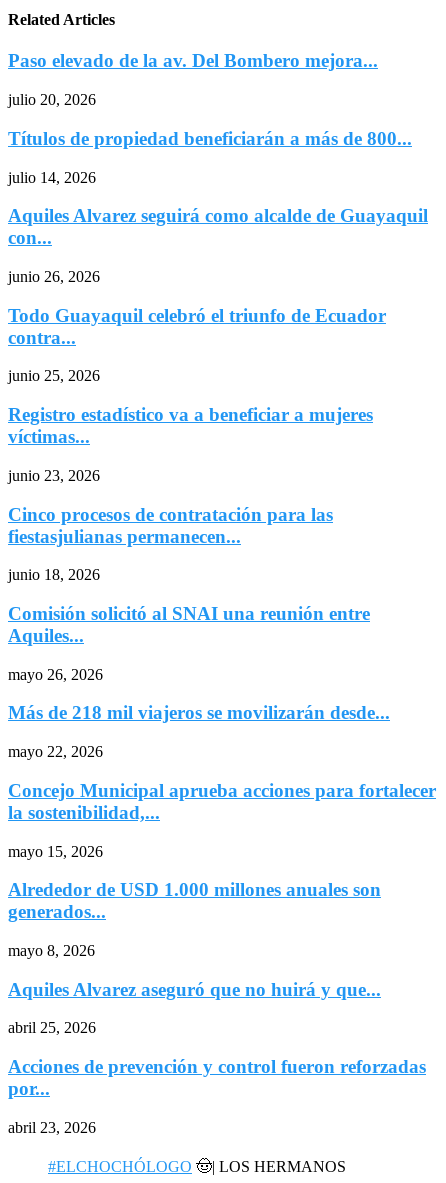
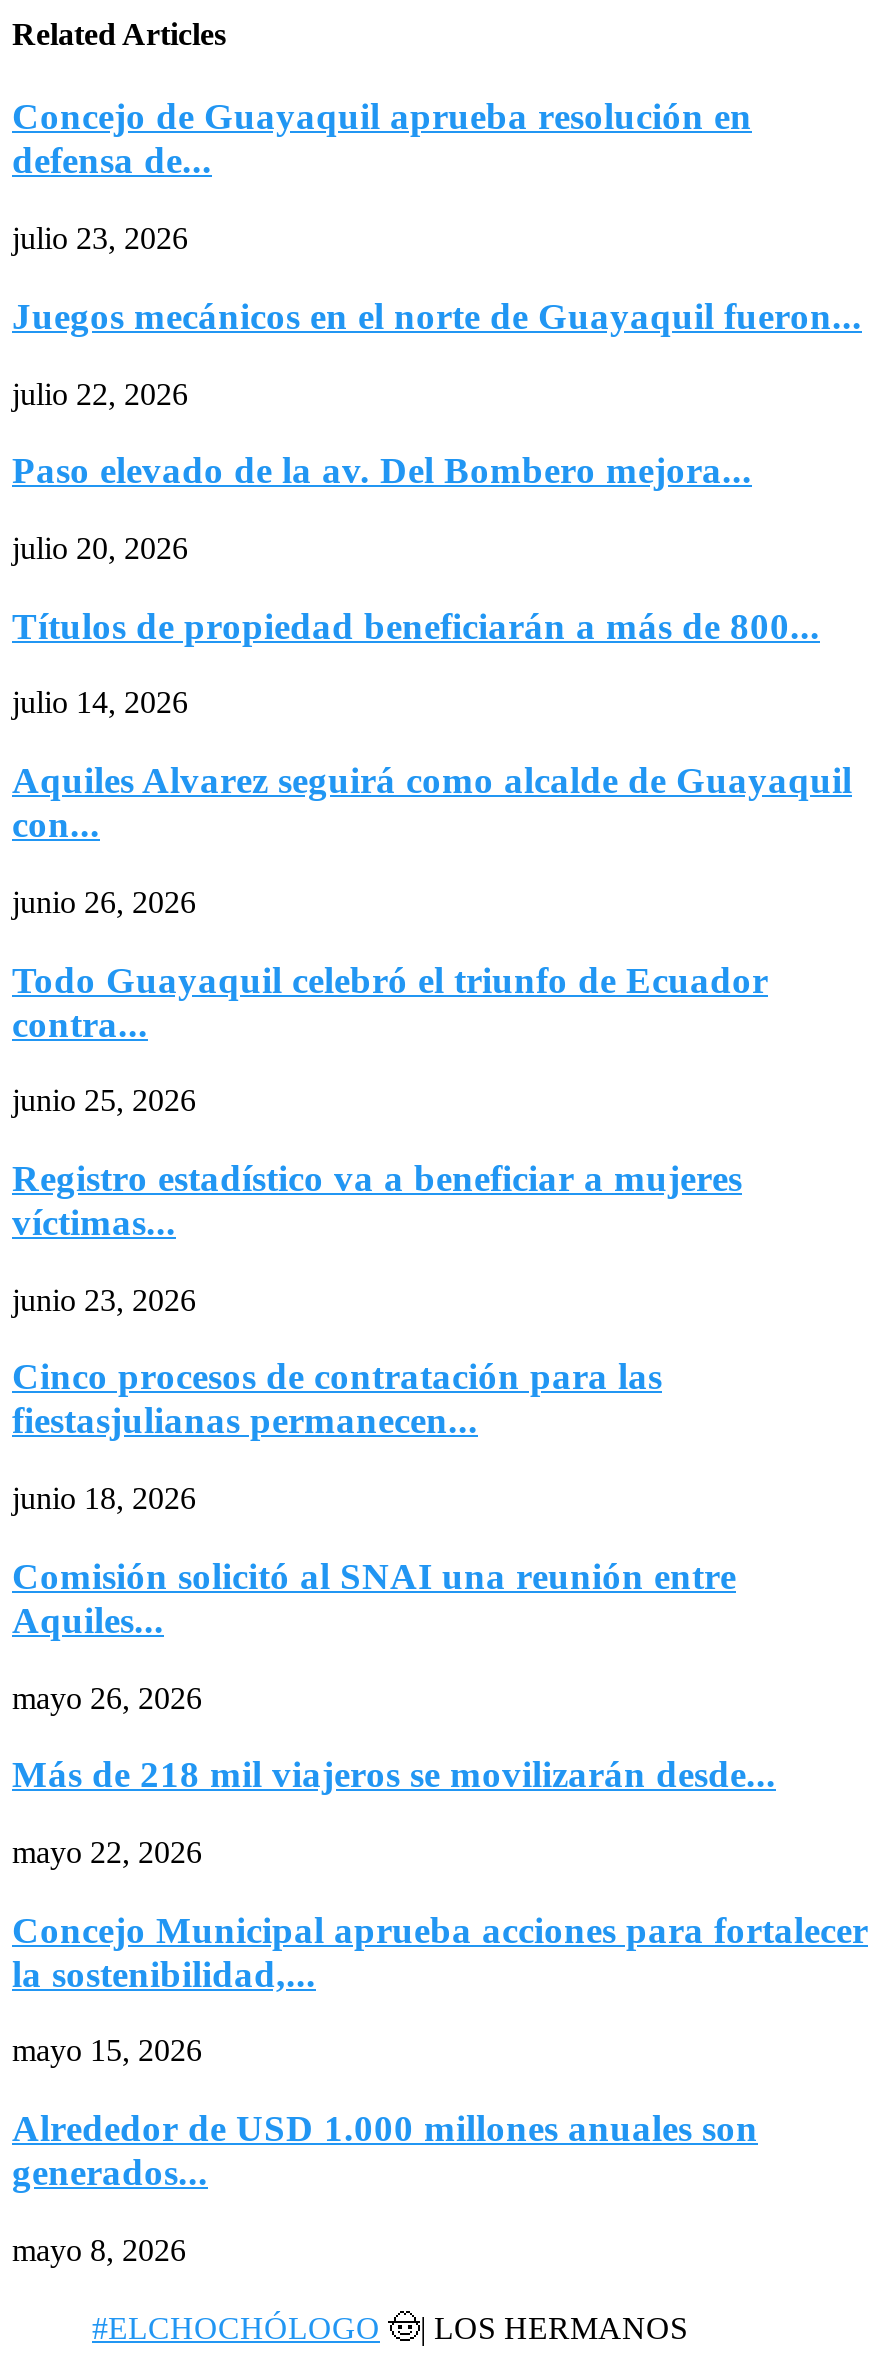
none -> [12,96,862,410] Concejo de Guayaquil aprueba resolución en | defensa de... | julio 23, 2026 | Juegos mecánicos en el norte de Guayaquil fueron... | julio 22, 2026
moved [8,50,436,959] -> [12,449,868,2267]: Paso elevado de la av. Del Bombero mejora... | julio 20, 2026 | Títulos de propiedad beneficiarán a más de 800... | ... | generados... | mayo 8, 2026
[8,979,426,1136] Aquiles Alvarez aseguró que no huirá y que... | abril 25, 2026 | Acciones de prevención y control fueron reforzadas | por... | abril 23, 2026 -> none

